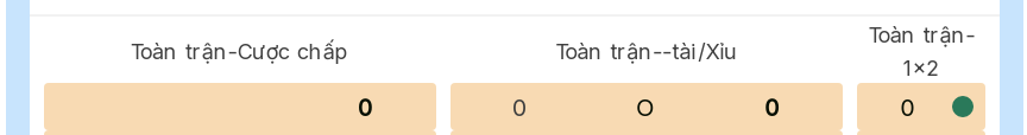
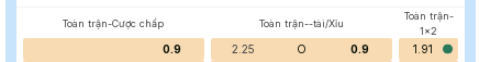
[358,93,374,121] 0 -> [163,43,181,56] 0.9
[512,93,529,121] 0 -> [232,43,255,56] 2.25
[765,93,781,121] 0 -> [351,43,369,56] 0.9
[900,93,917,121] 0 -> [413,43,433,56] 1.91

